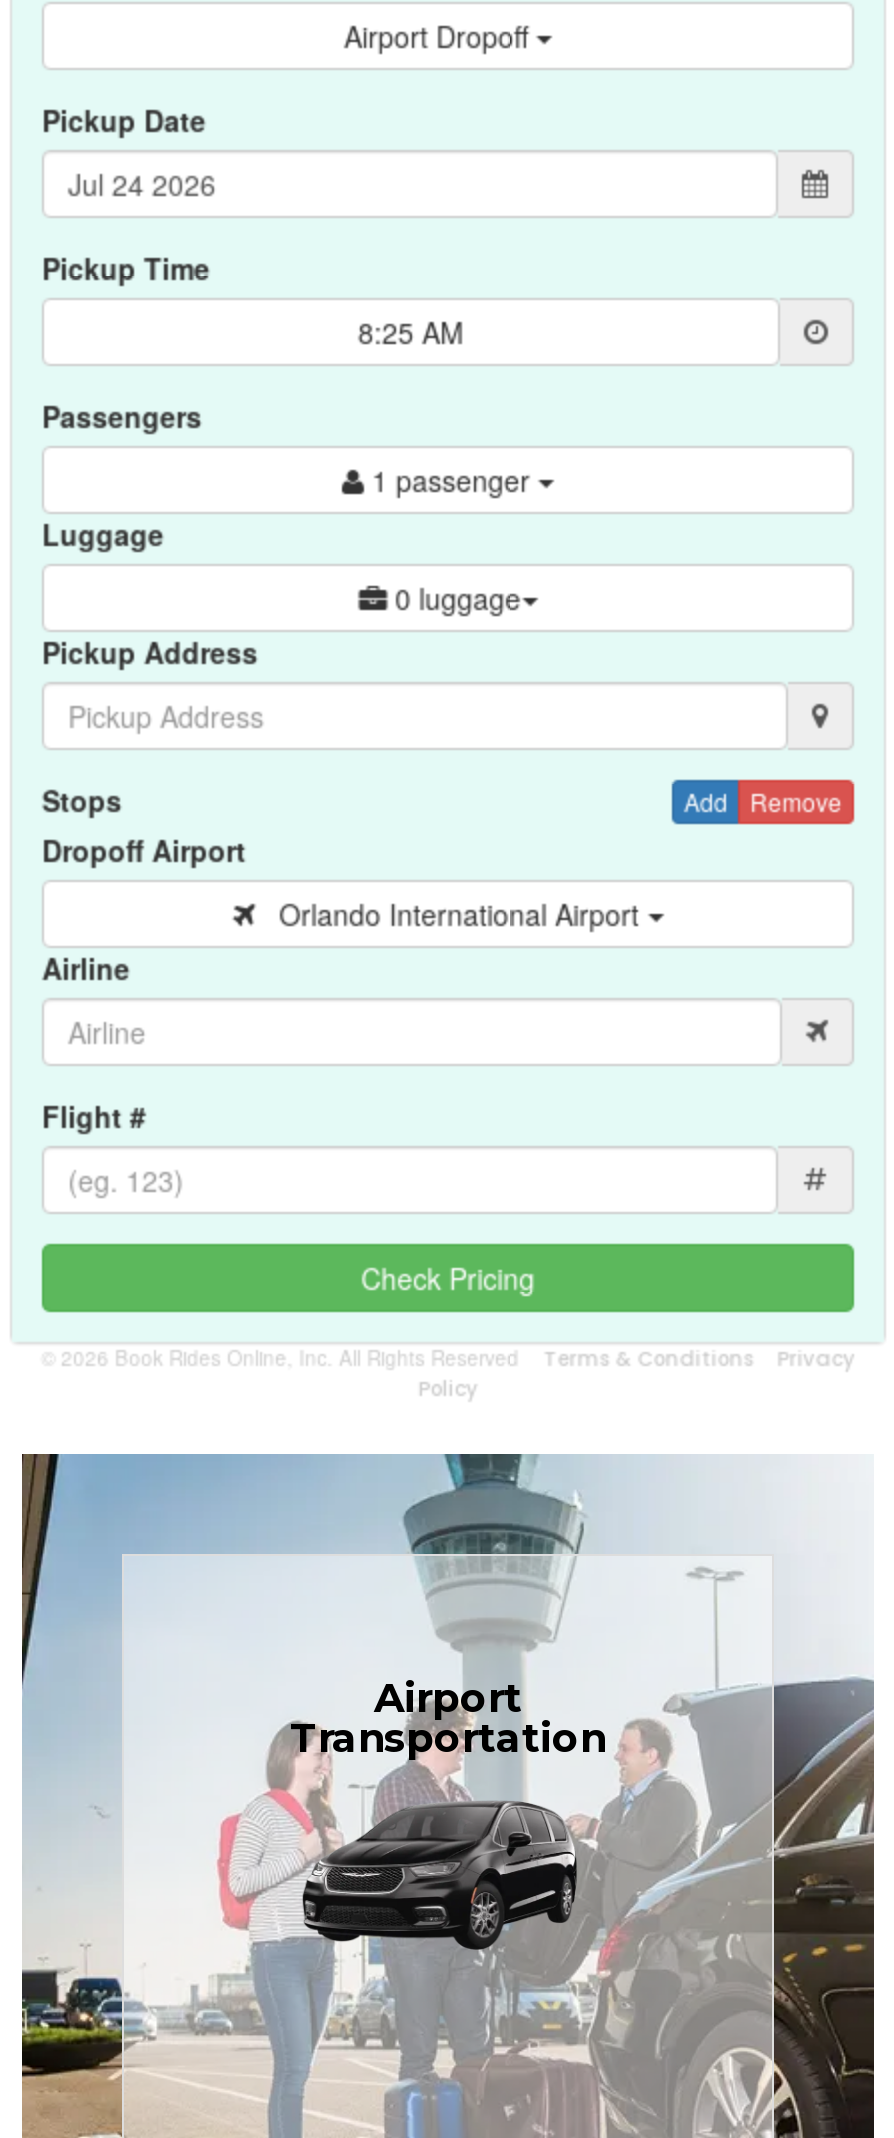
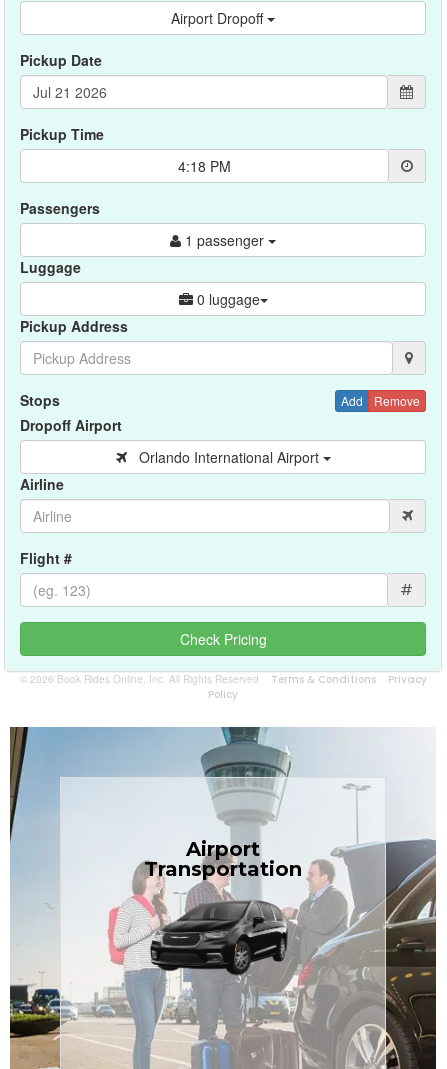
[358,312,464,352] 8:25 AM -> [178,156,231,176] 4:18 PM

